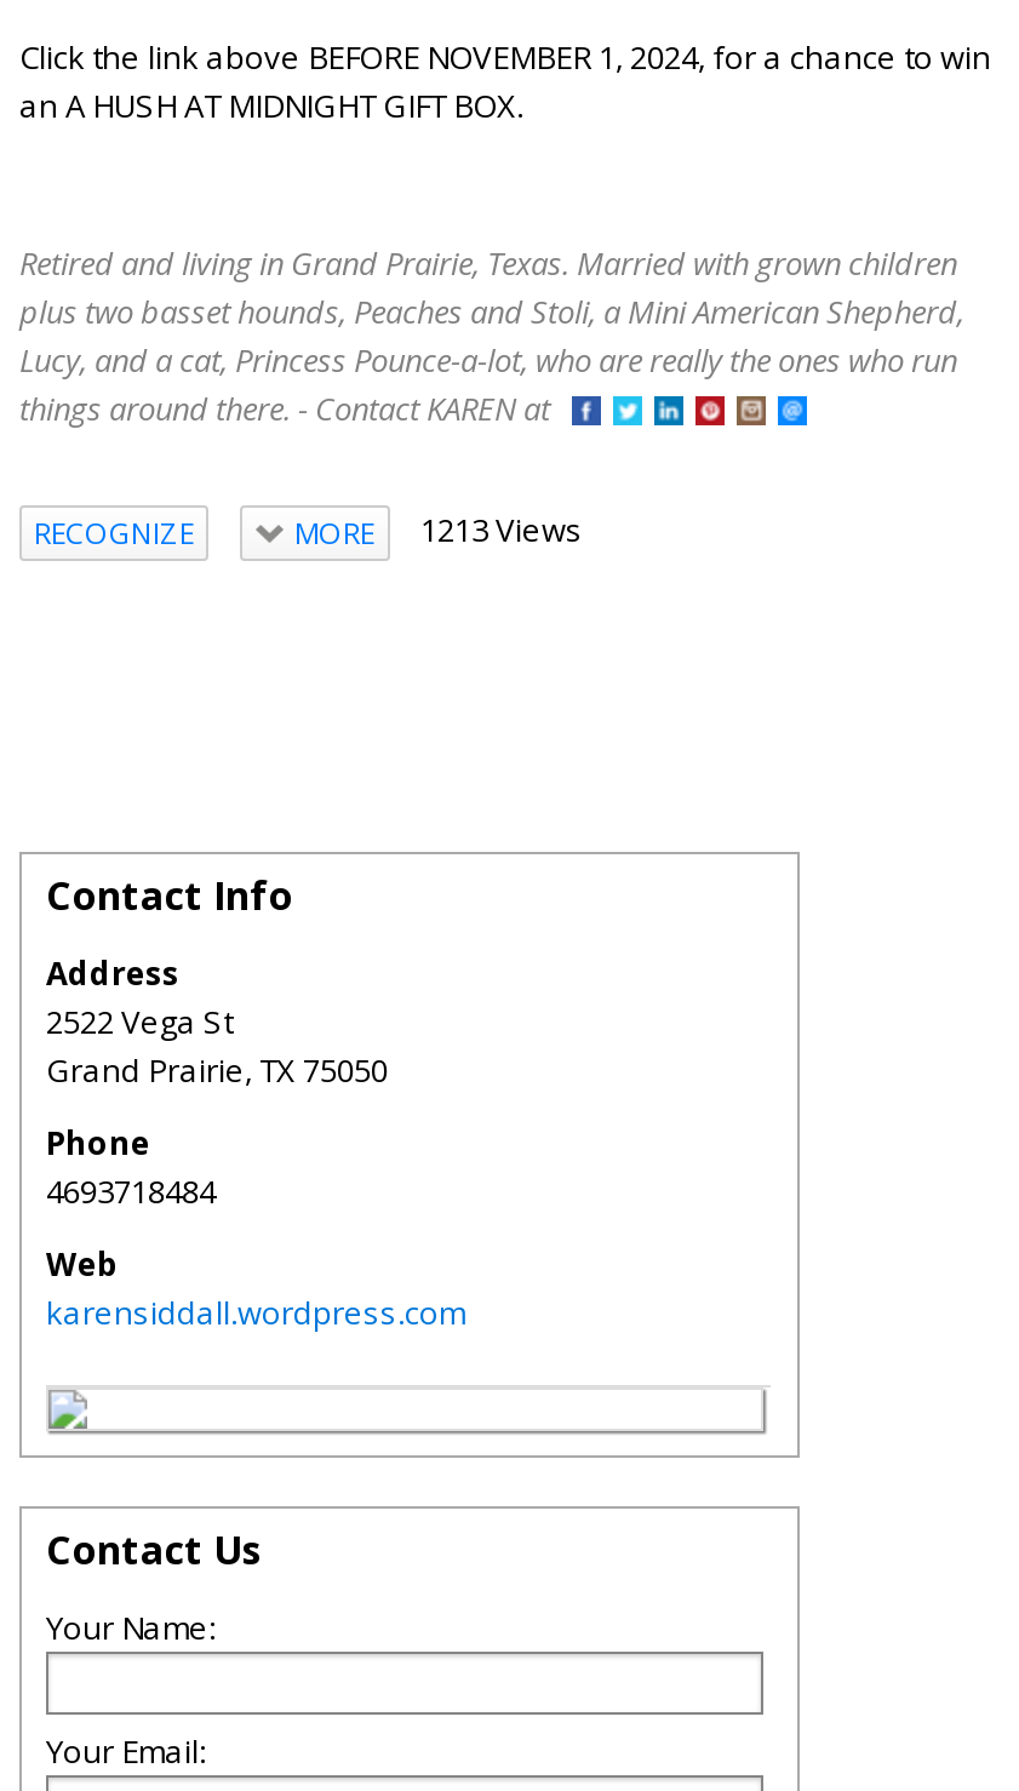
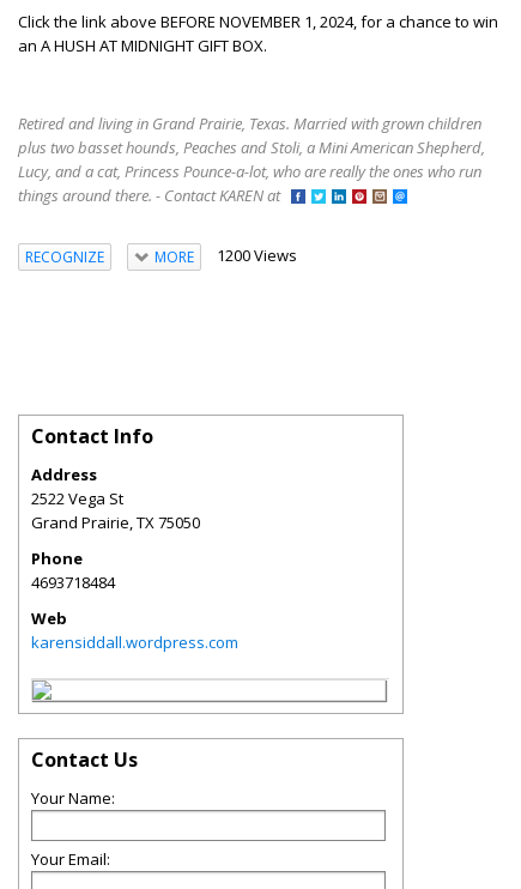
[294,508,583,554] MORE 1213 Views -> [154,244,296,267] MORE 1200 Views

